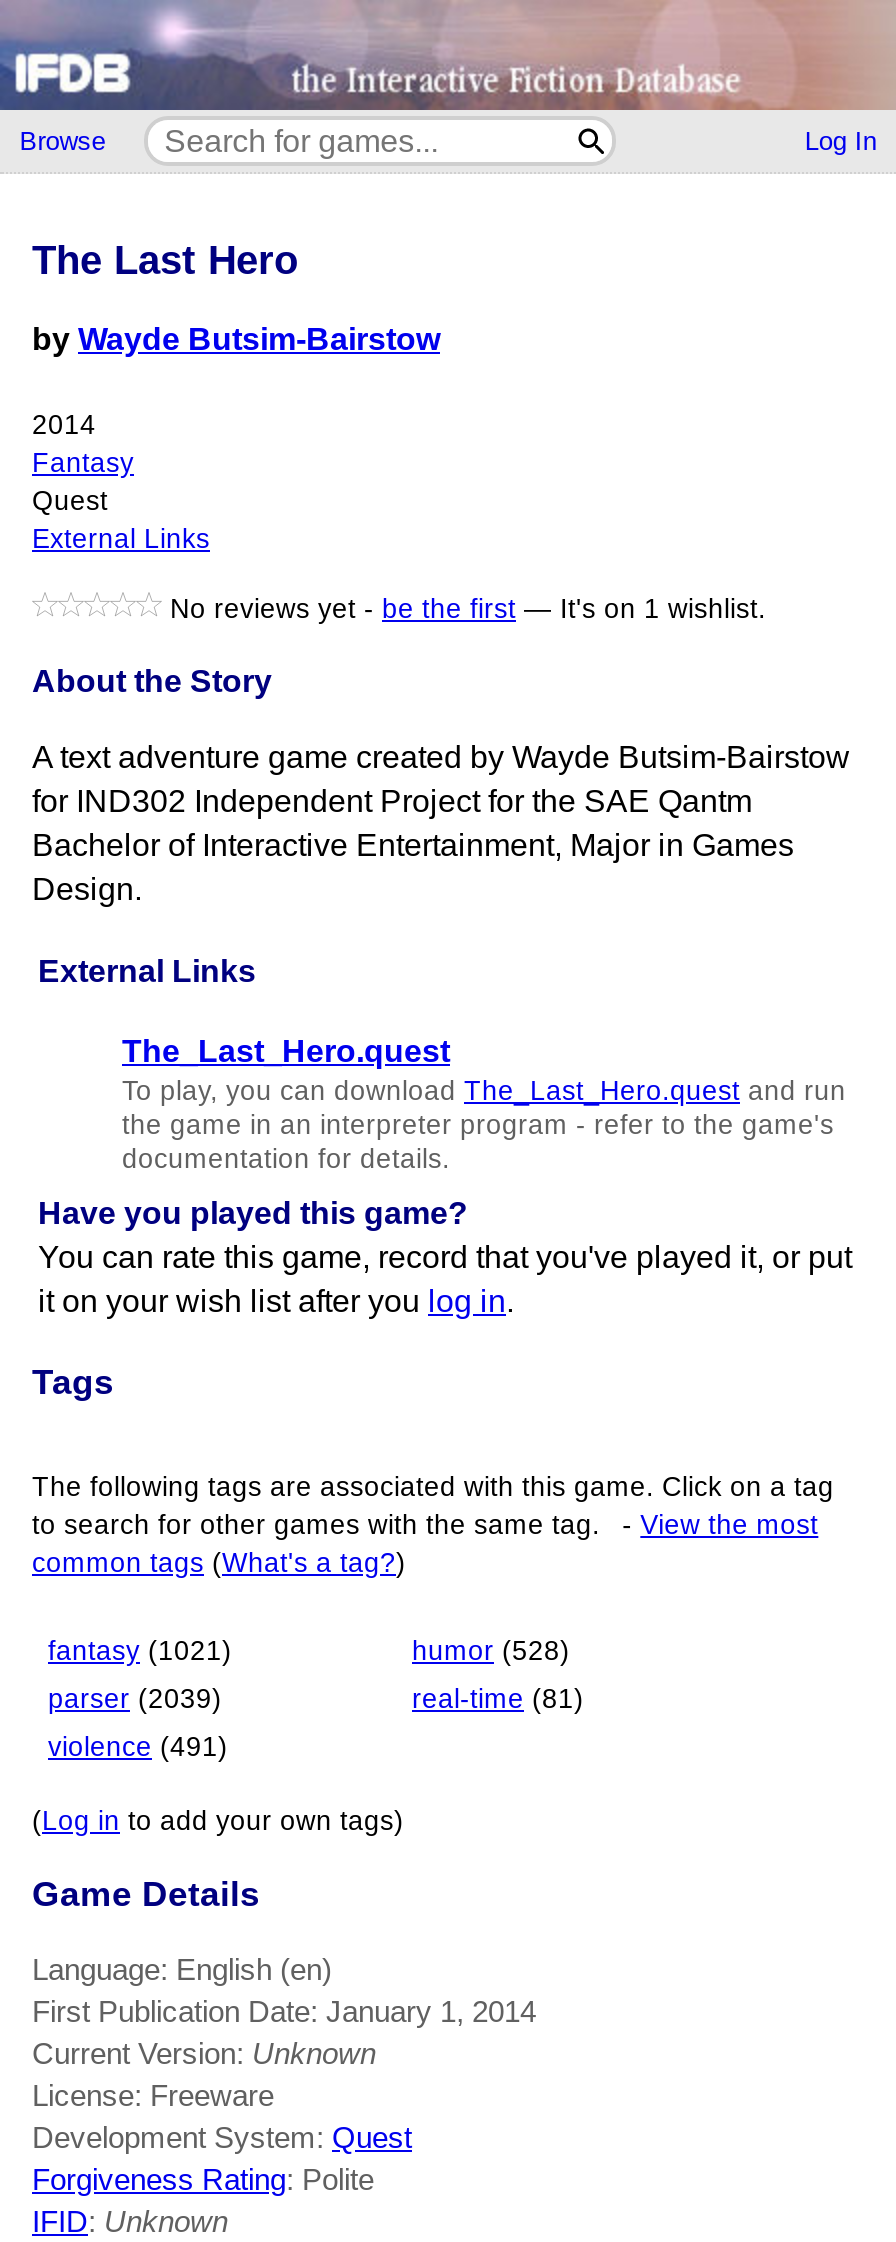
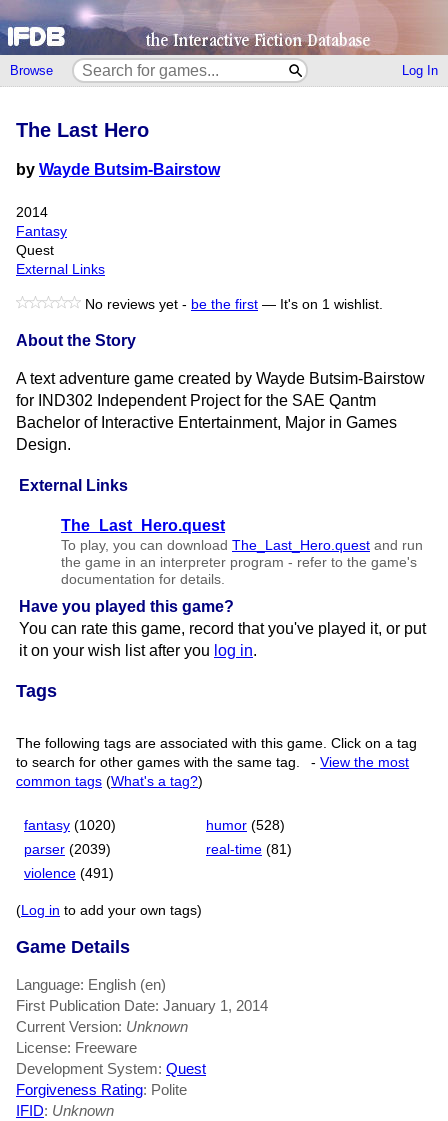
[48,1637,232,1667] fantasy (1021) -> [24,818,116,833] fantasy (1020)

